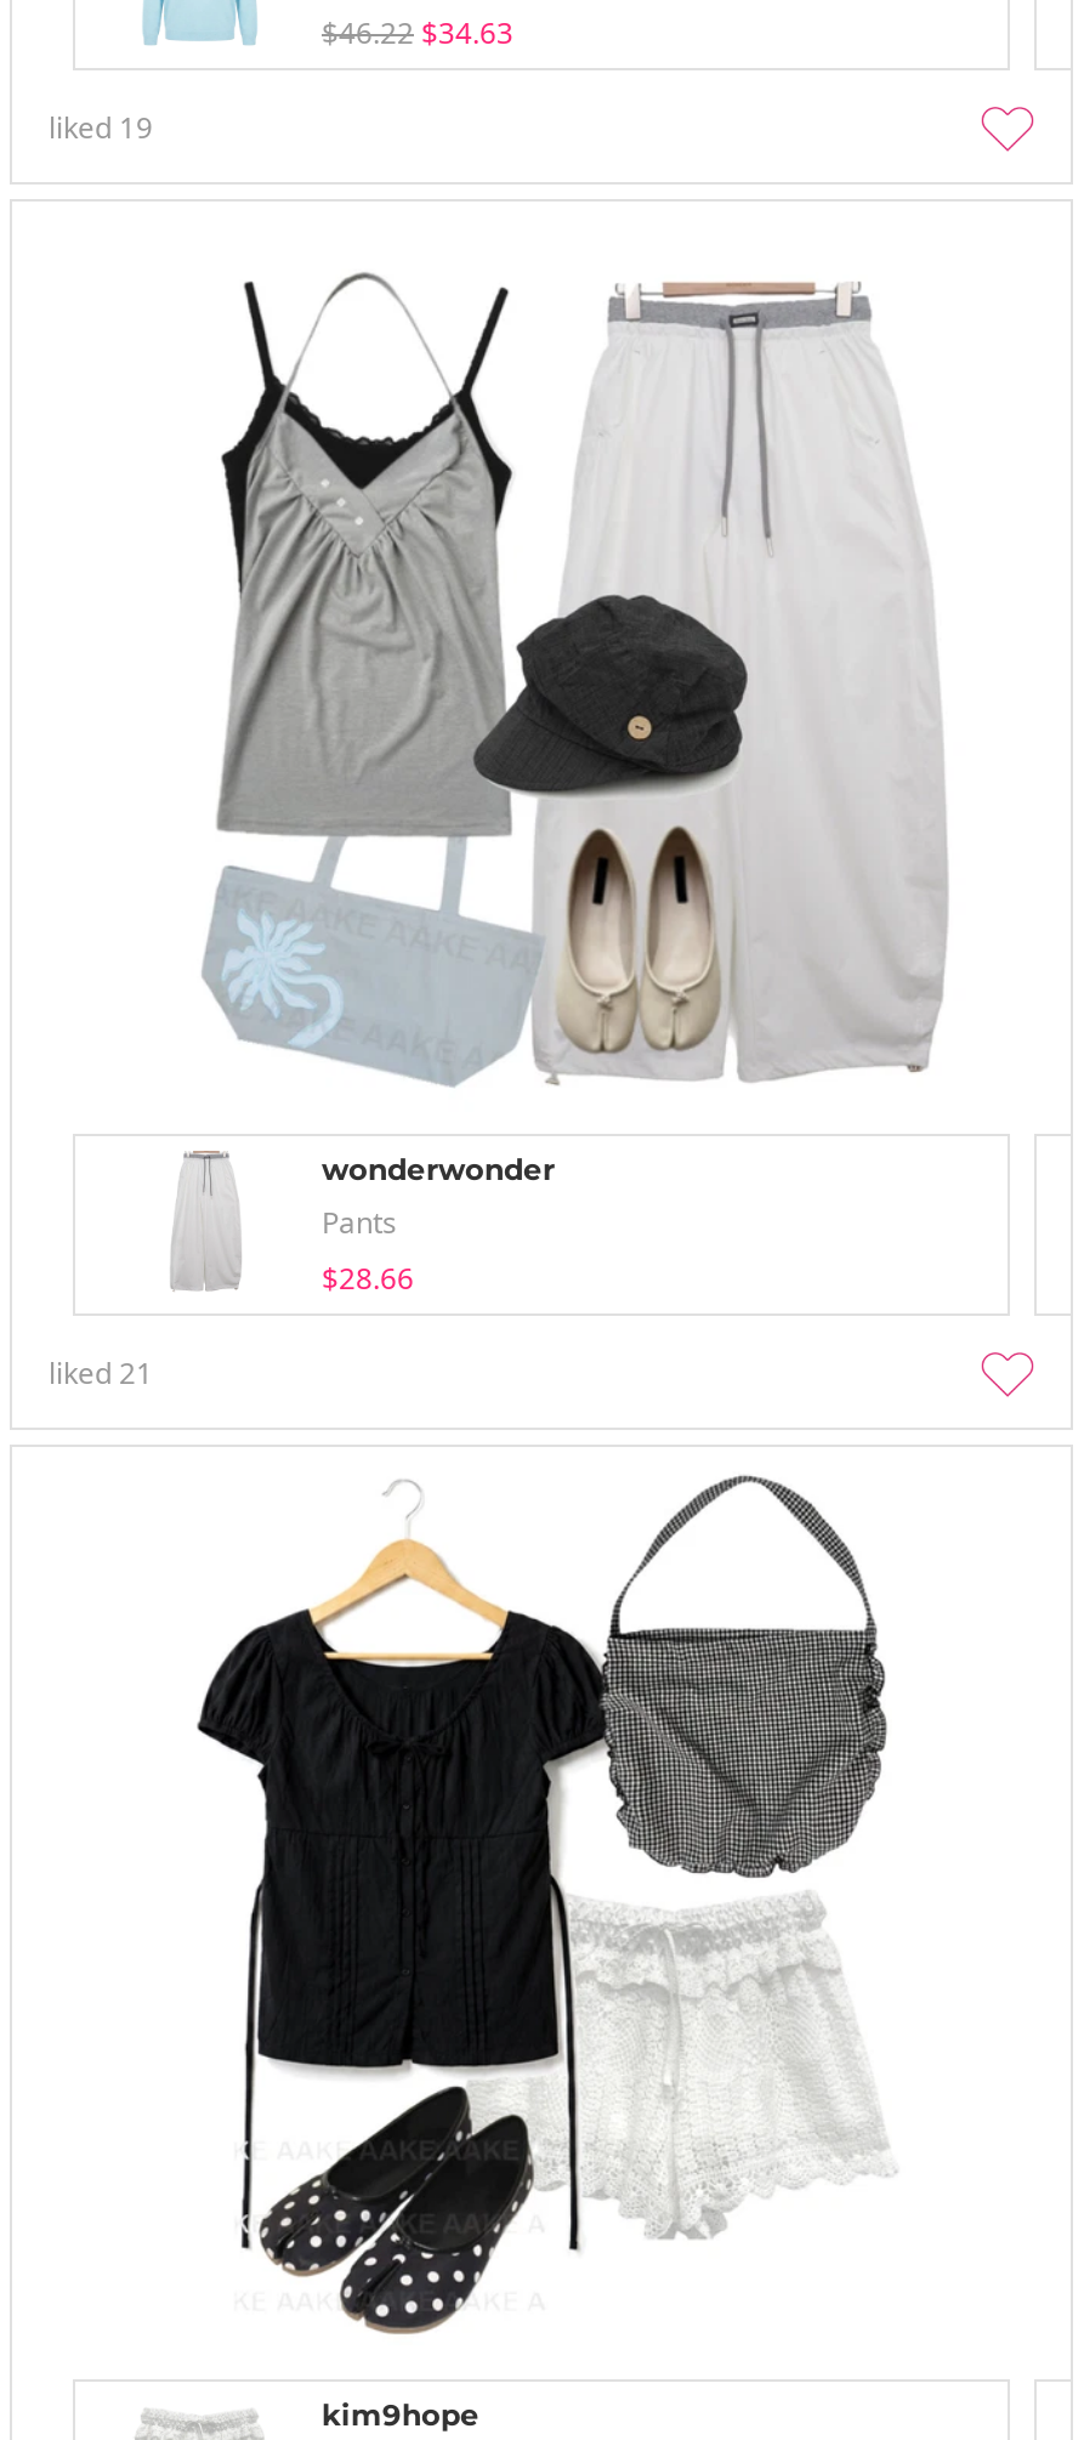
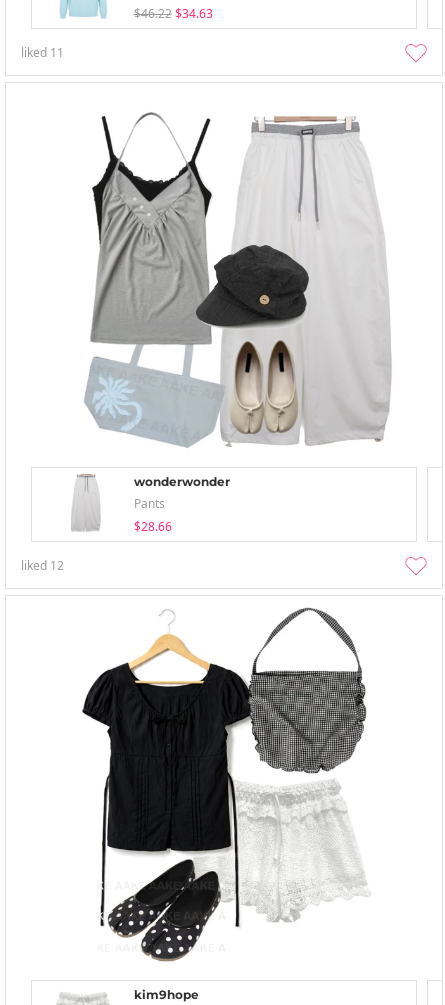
[49,107,153,148] liked 19 -> [21,44,64,61] liked 11
[49,1352,153,1394] liked 21 -> [21,557,64,574] liked 12

